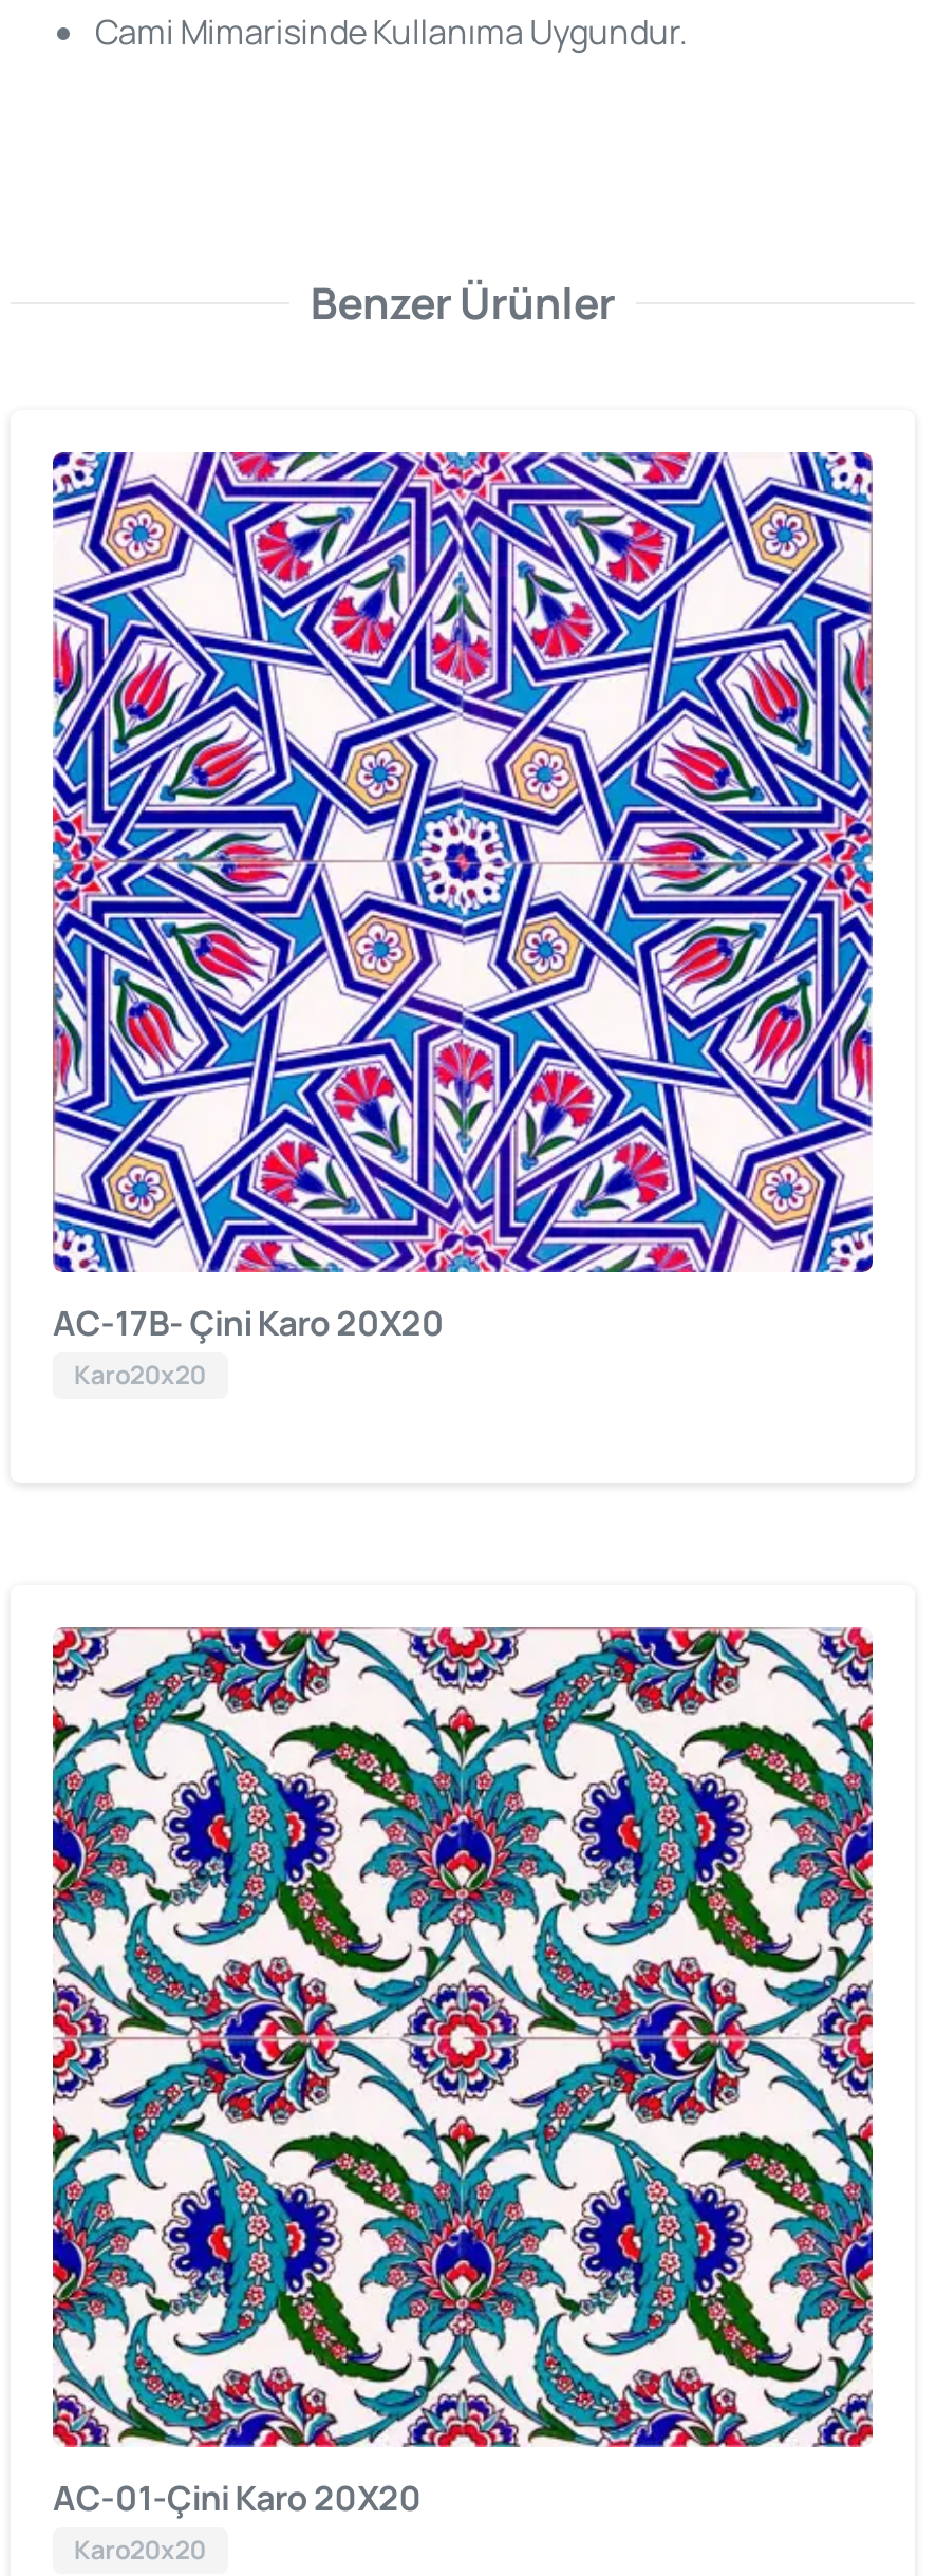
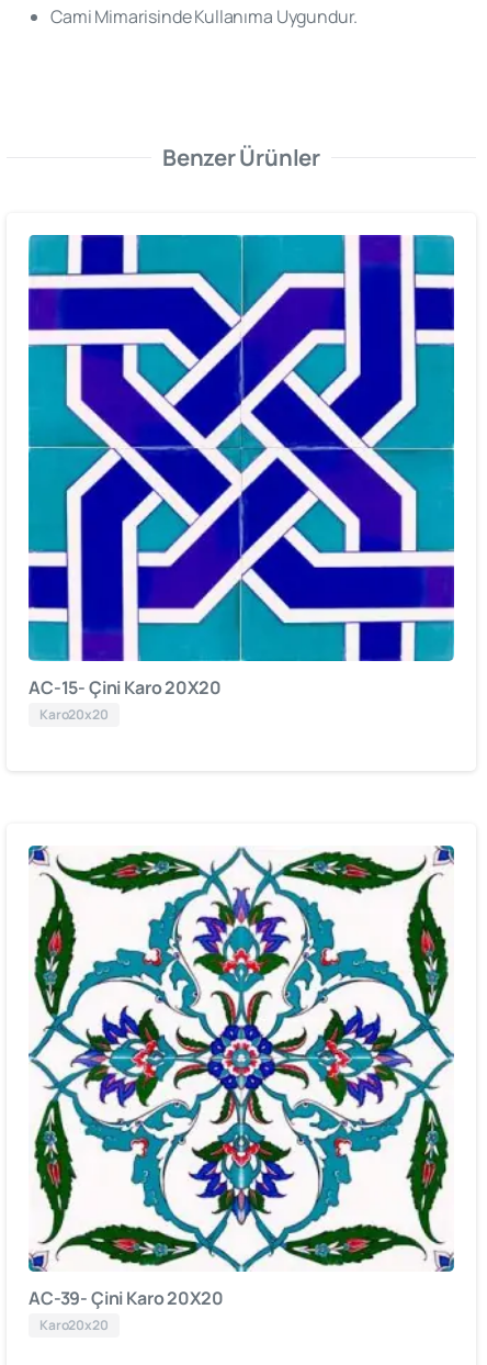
[51,450,875,1346] [image] | AC-17B- Çini Karo 20X20 -> [27,234,455,699] [image] | AC-15- Çini Karo 20X20
[51,1625,875,2520] [image] | AC-01-Çini Karo 20X20 -> [27,844,455,1310] [image] | AC-39- Çini Karo 20X20

